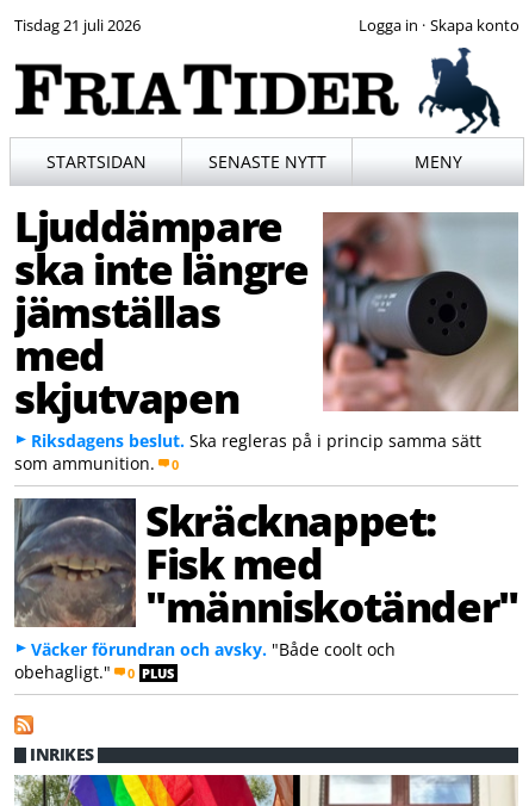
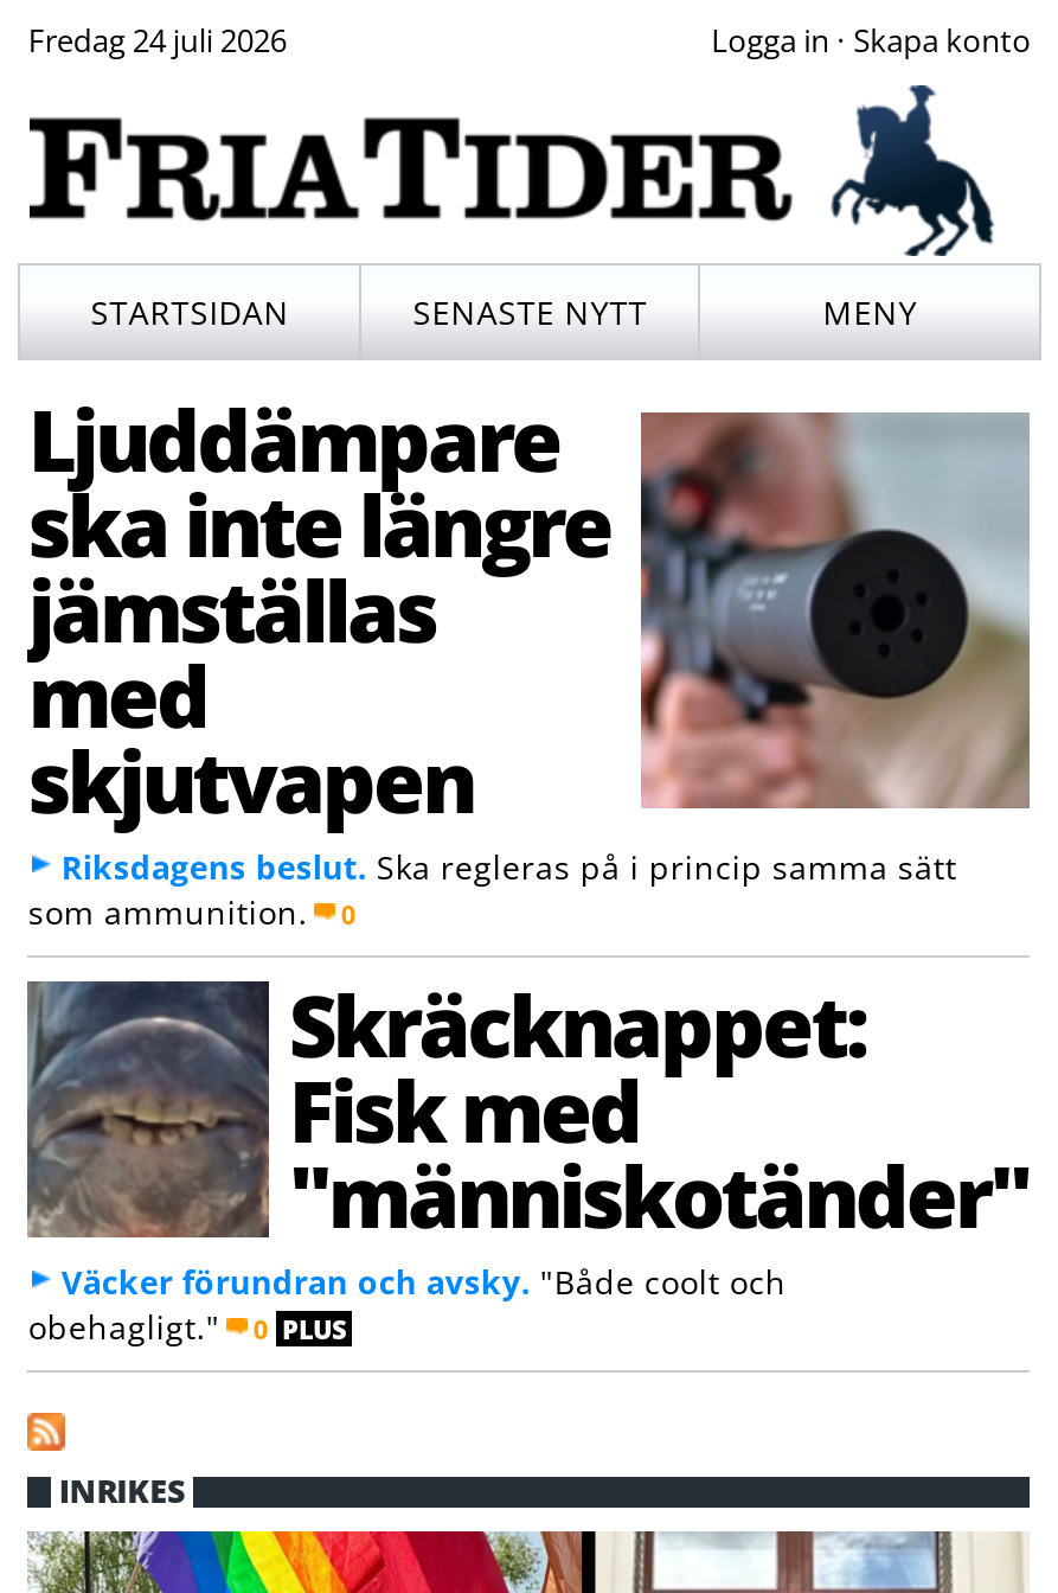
[15,15,141,36] Tisdag 21 juli 2026 -> [28,20,286,62] Fredag 24 juli 2026

